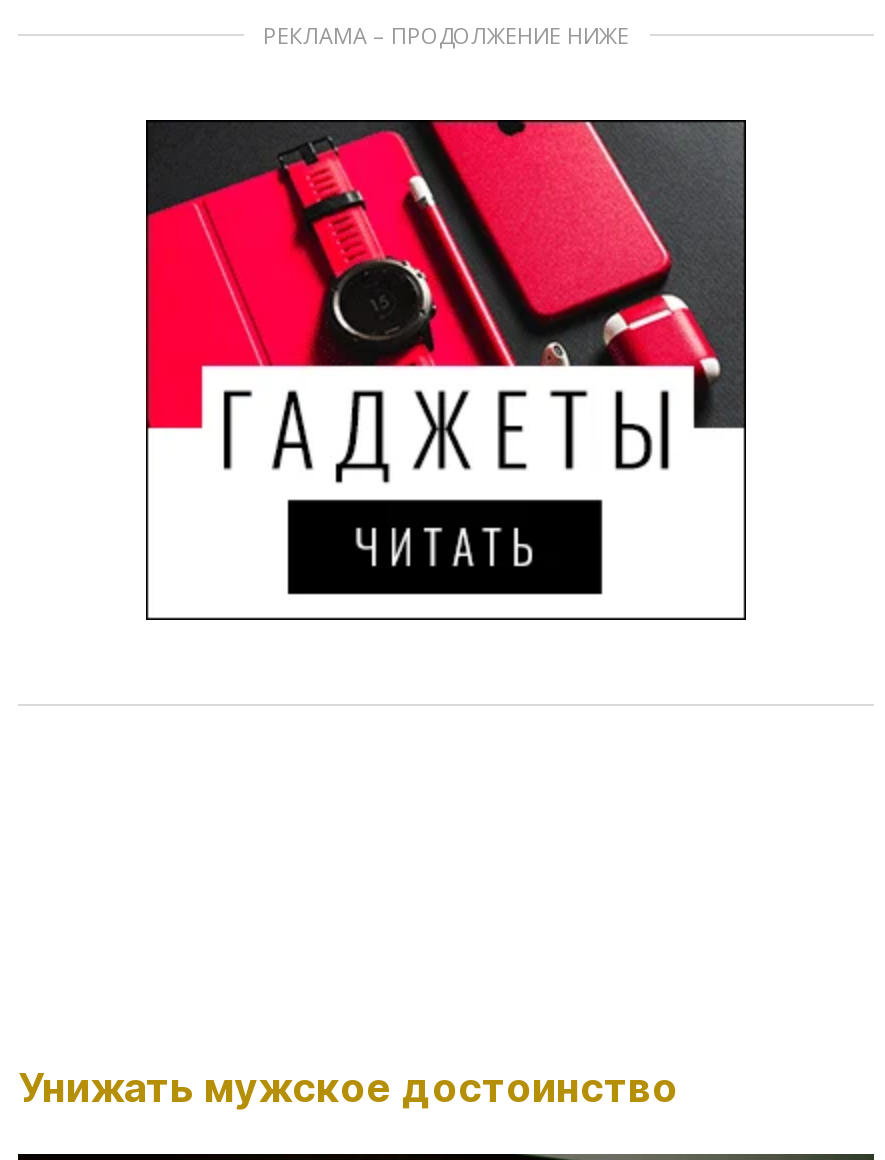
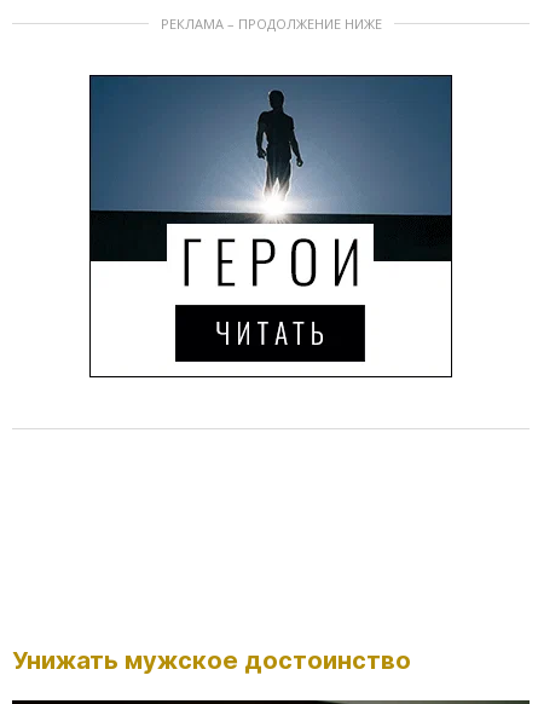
[144,120,744,484] [image] -> [88,75,451,294] [image]

